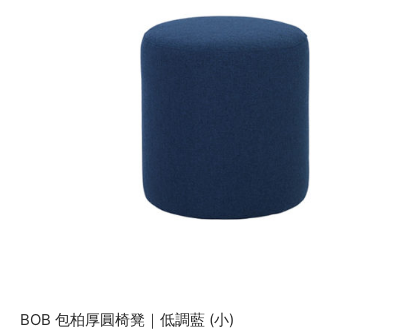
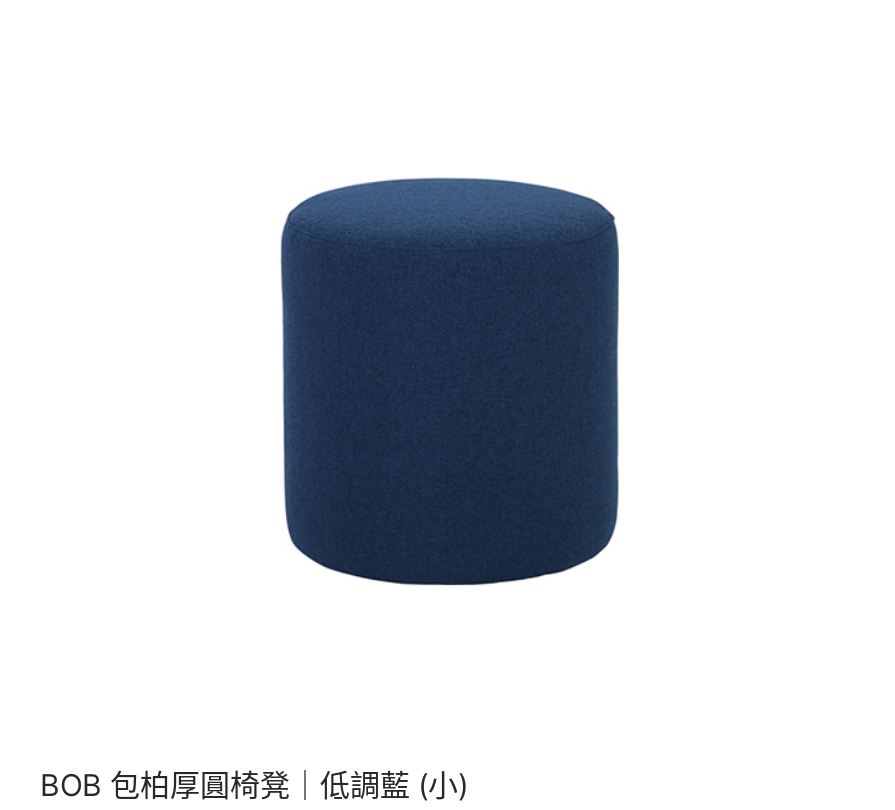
[139,15,311,65] [image] -> none

